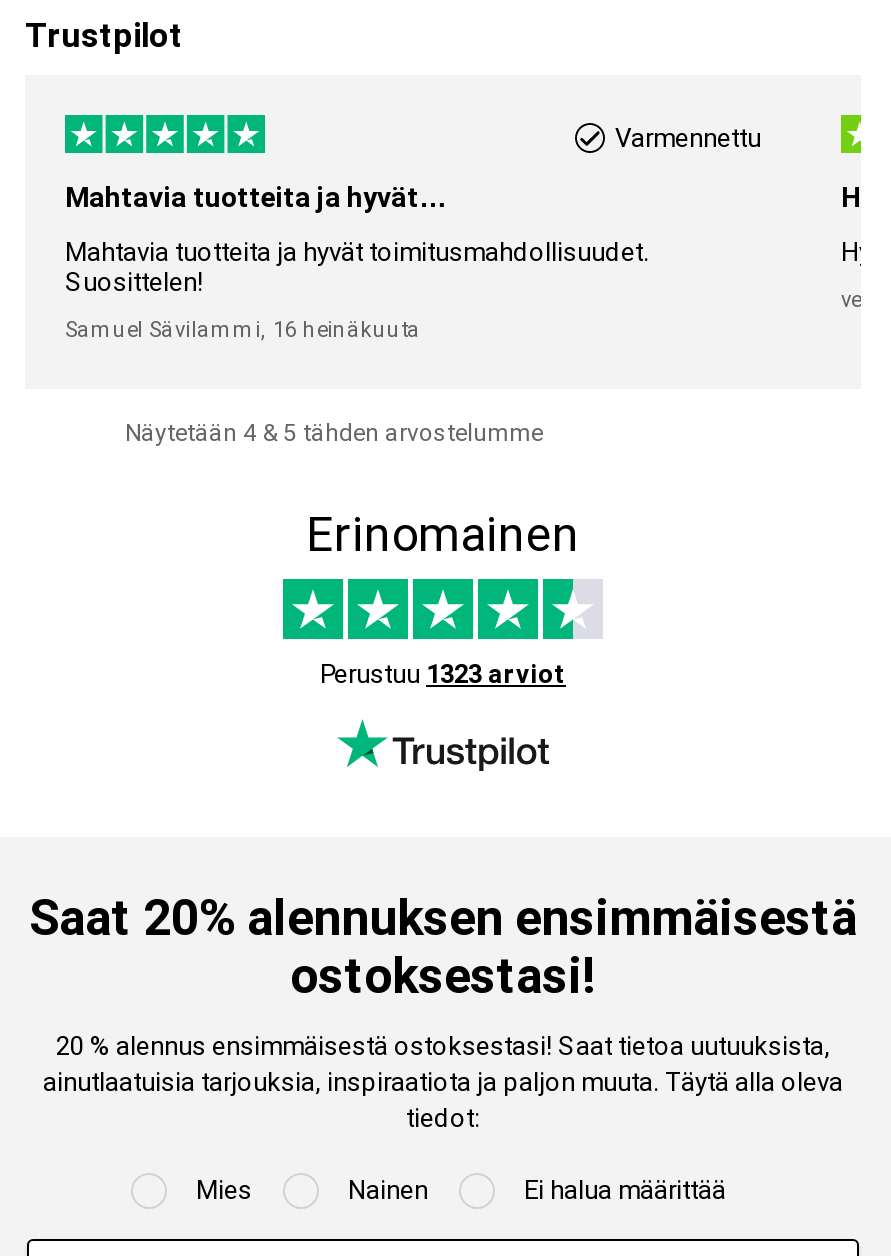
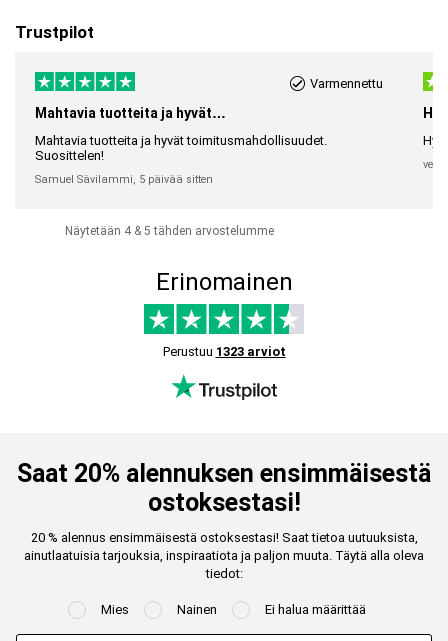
[65,317,421,343] Samuel Sävilammi, 16 heinäkuuta -> [35,173,213,186] Samuel Sävilammi, 5 päivää sitten

